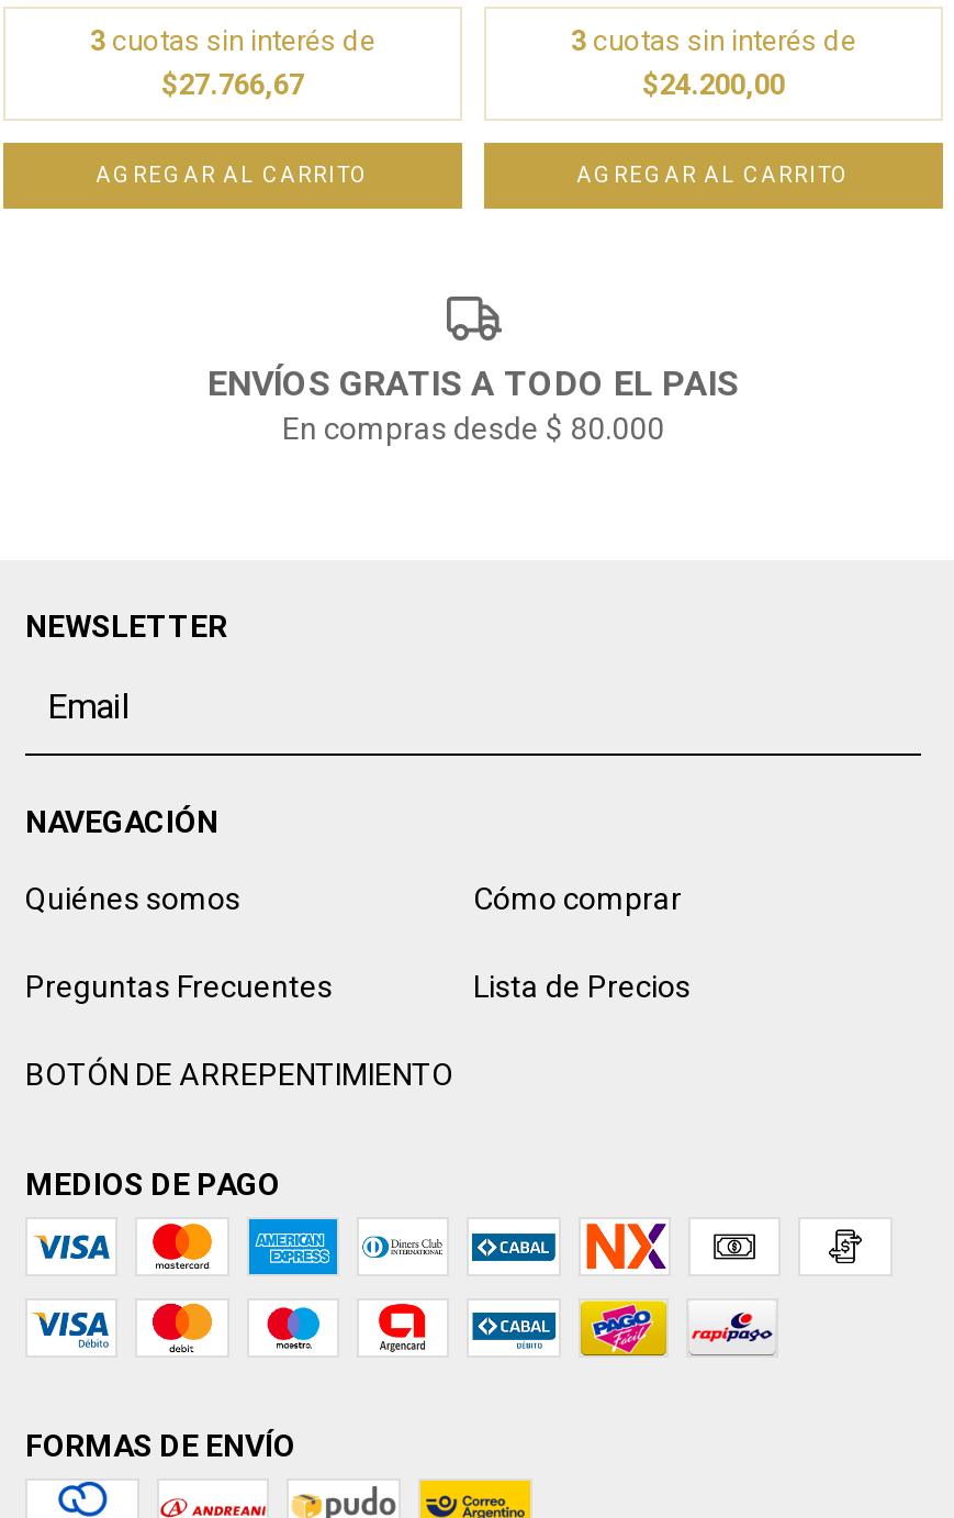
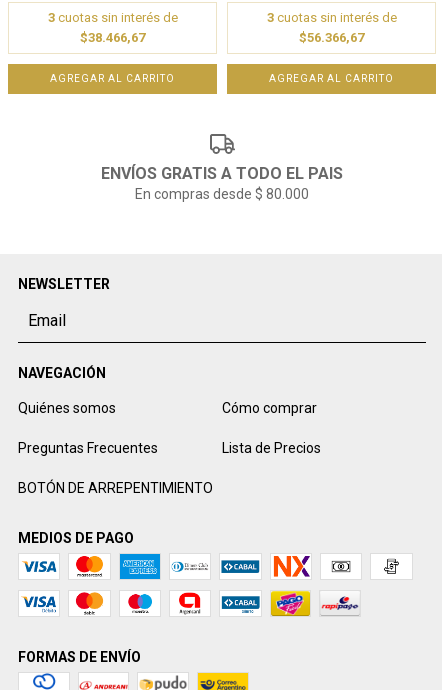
[161,67,304,100] $27.766,67 -> [80,30,145,45] $38.466,67
[642,67,785,100] $24.200,00 -> [299,30,364,45] $56.366,67

